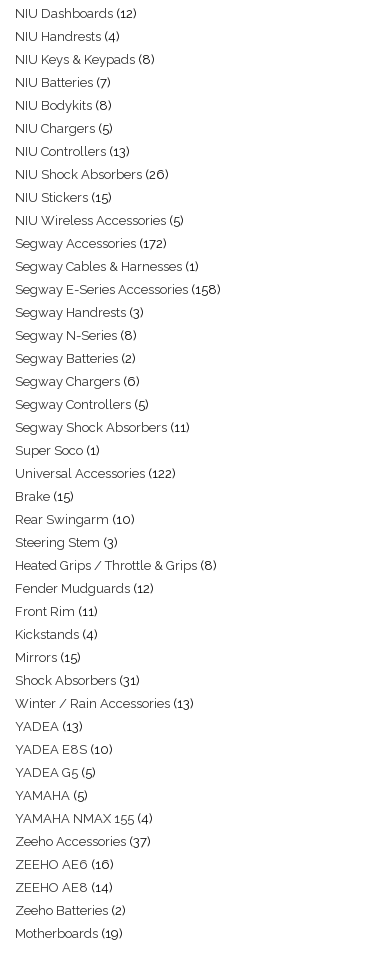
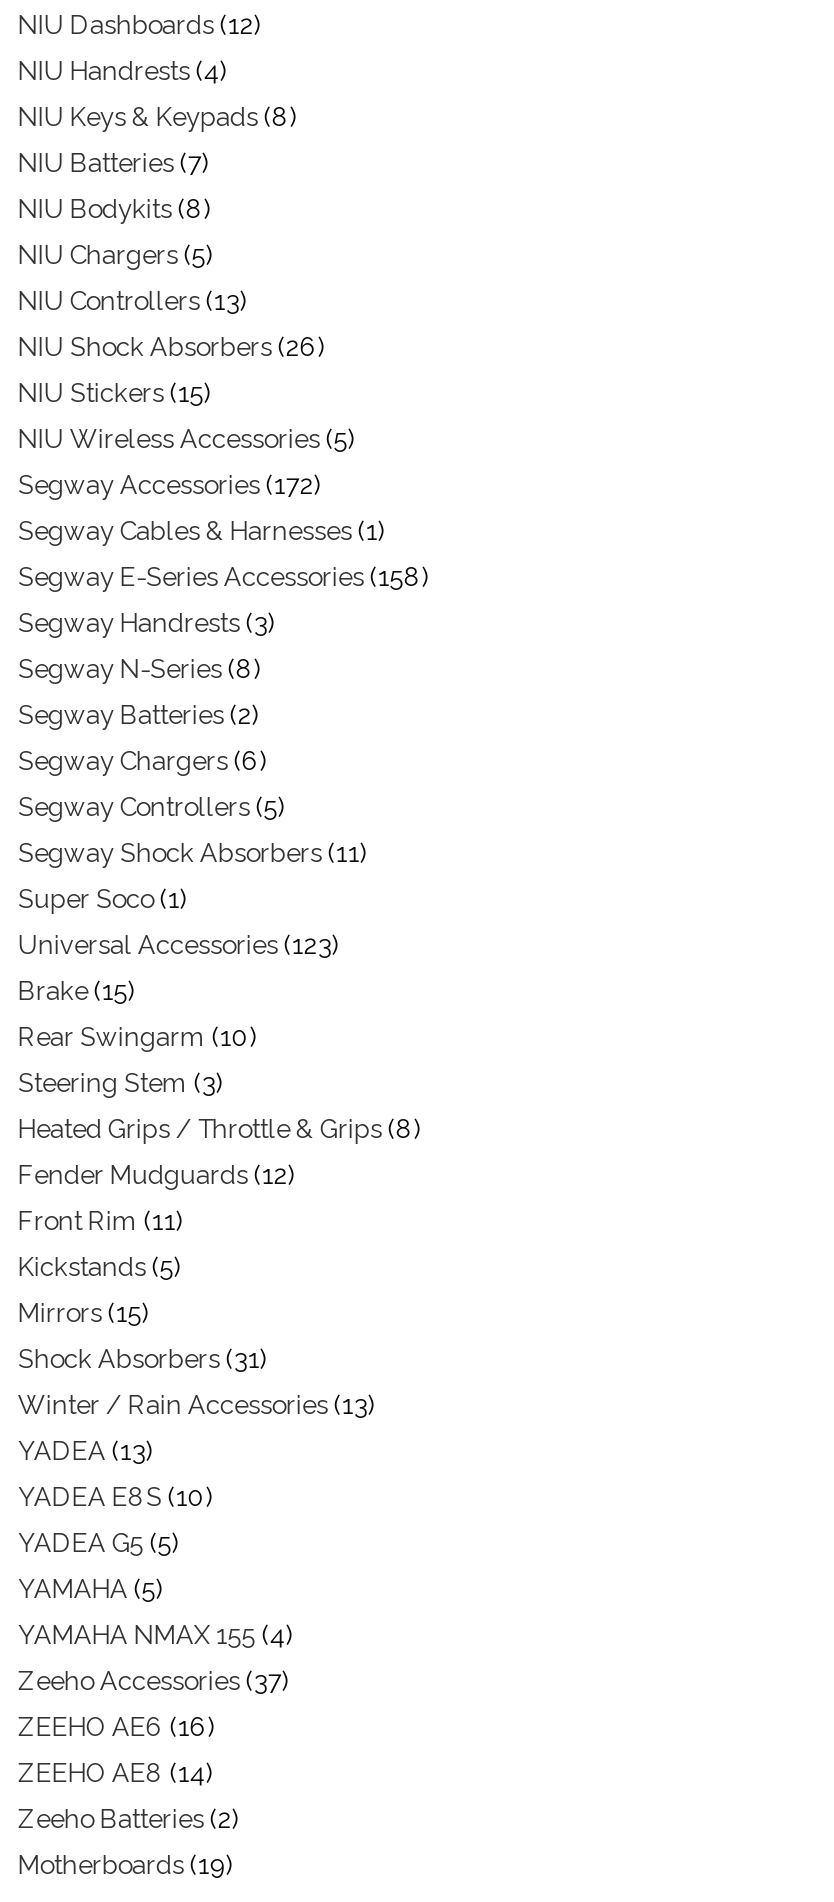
[15,466,172,481] Universal Accessories 122 -> [18,929,332,959] Universal Accessories 123
[15,627,94,642] Kickstands 4 -> [18,1251,174,1281] Kickstands 5

